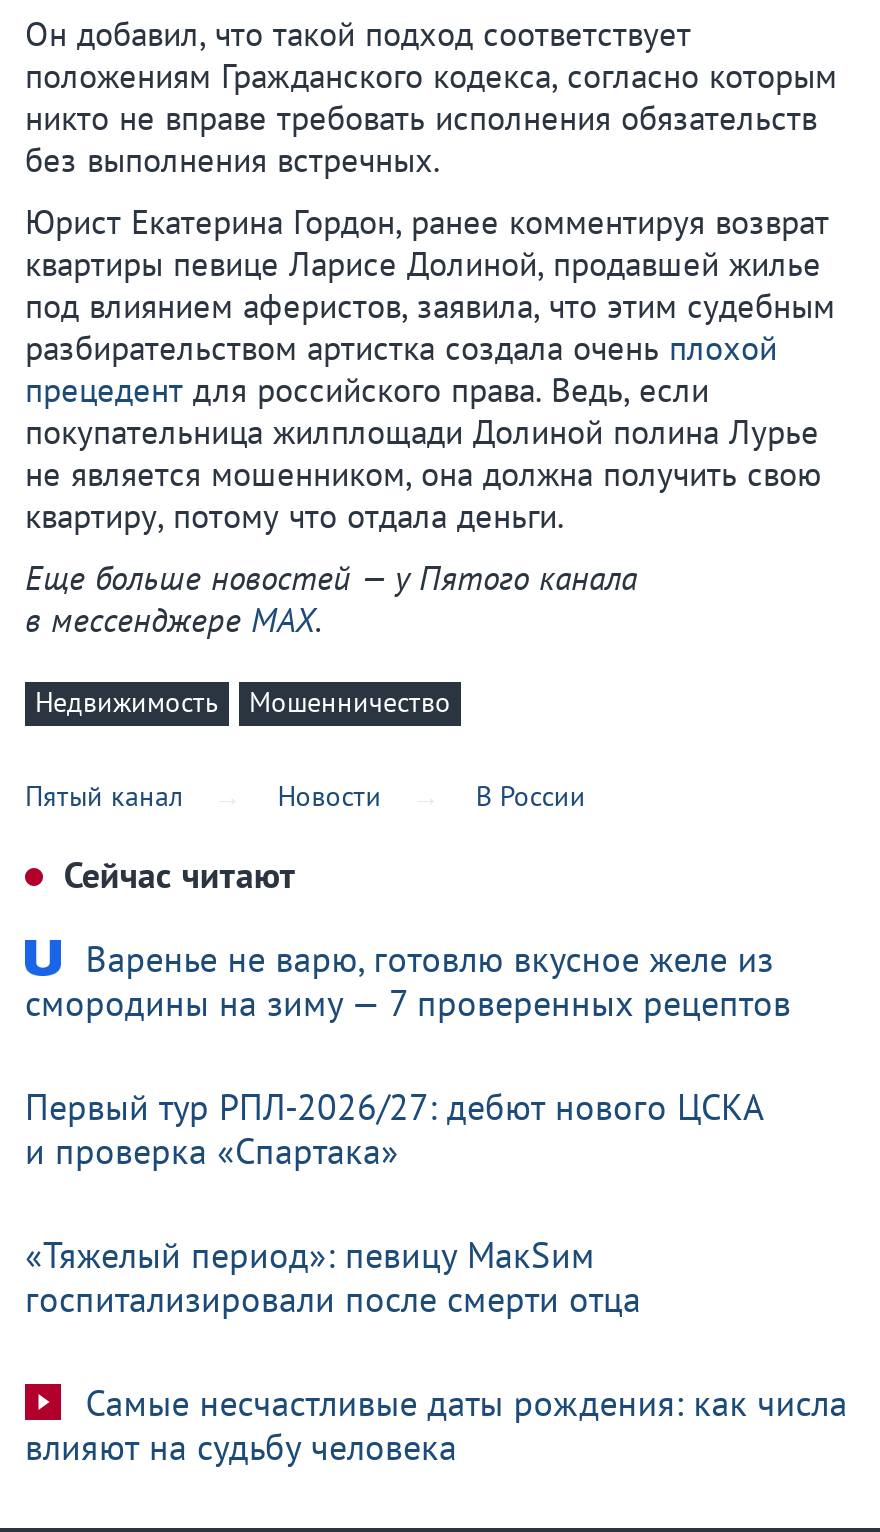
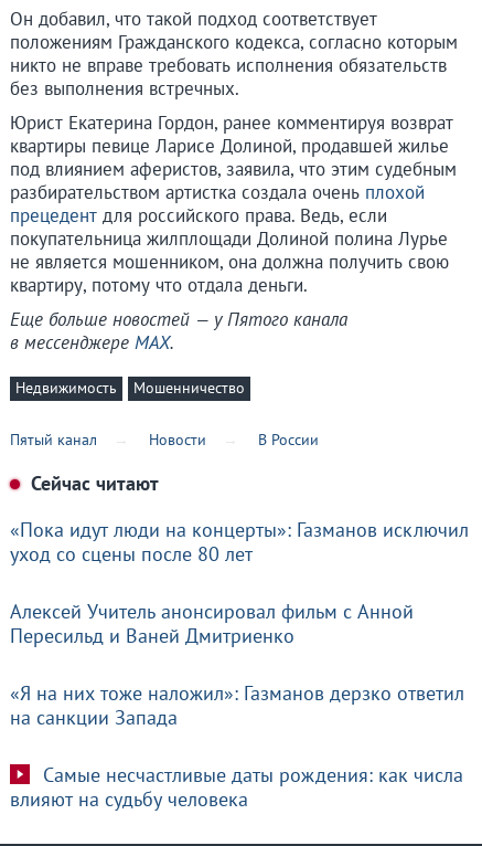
[25,936,791,1026] Варенье не варю, готовлю вкусное желе из | смородины на зиму — 7 проверенных рецептов -> [10,517,469,566] «Пока идут люди на концерты»: Газманов исключил | уход со сцены после 80 лет
[25,1084,765,1174] Первый тур РПЛ-2026/27: дебют нового ЦСКА | и проверка «Спартака» -> [10,598,414,648] Алексей Учитель анонсировал фильм с Анной | Пересильд и Ваней Дмитриенко
[25,1232,641,1322] «Тяжелый период»: певицу МакSим | госпитализировали после смерти отца -> [10,680,464,730] «Я на них тоже наложил»: Газманов дерзко ответил | на санкции Запада

